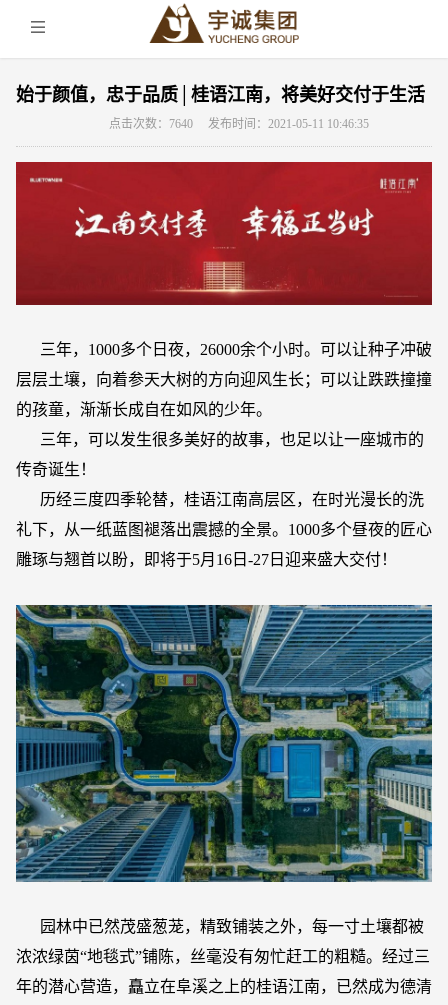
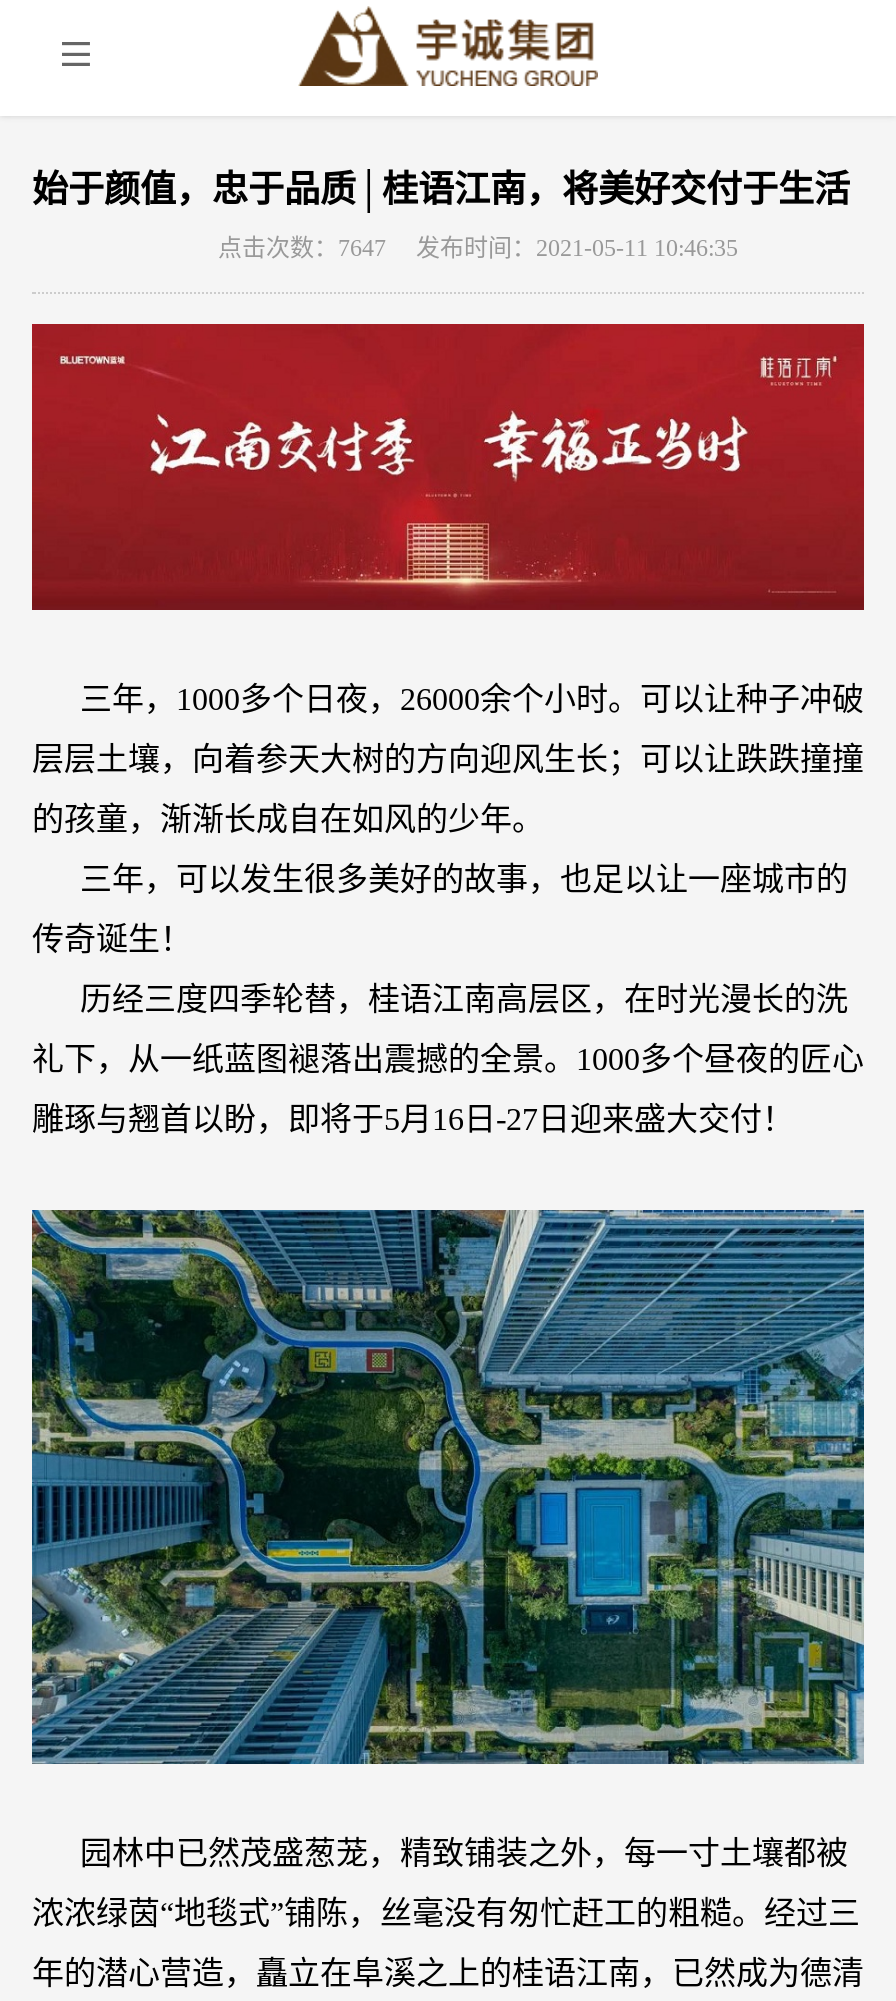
[79,117,369,131] 点击次数：7640 发布时间：2021-05-11 10:46:35 -> [158,234,738,262] 点击次数：7647 发布时间：2021-05-11 10:46:35

